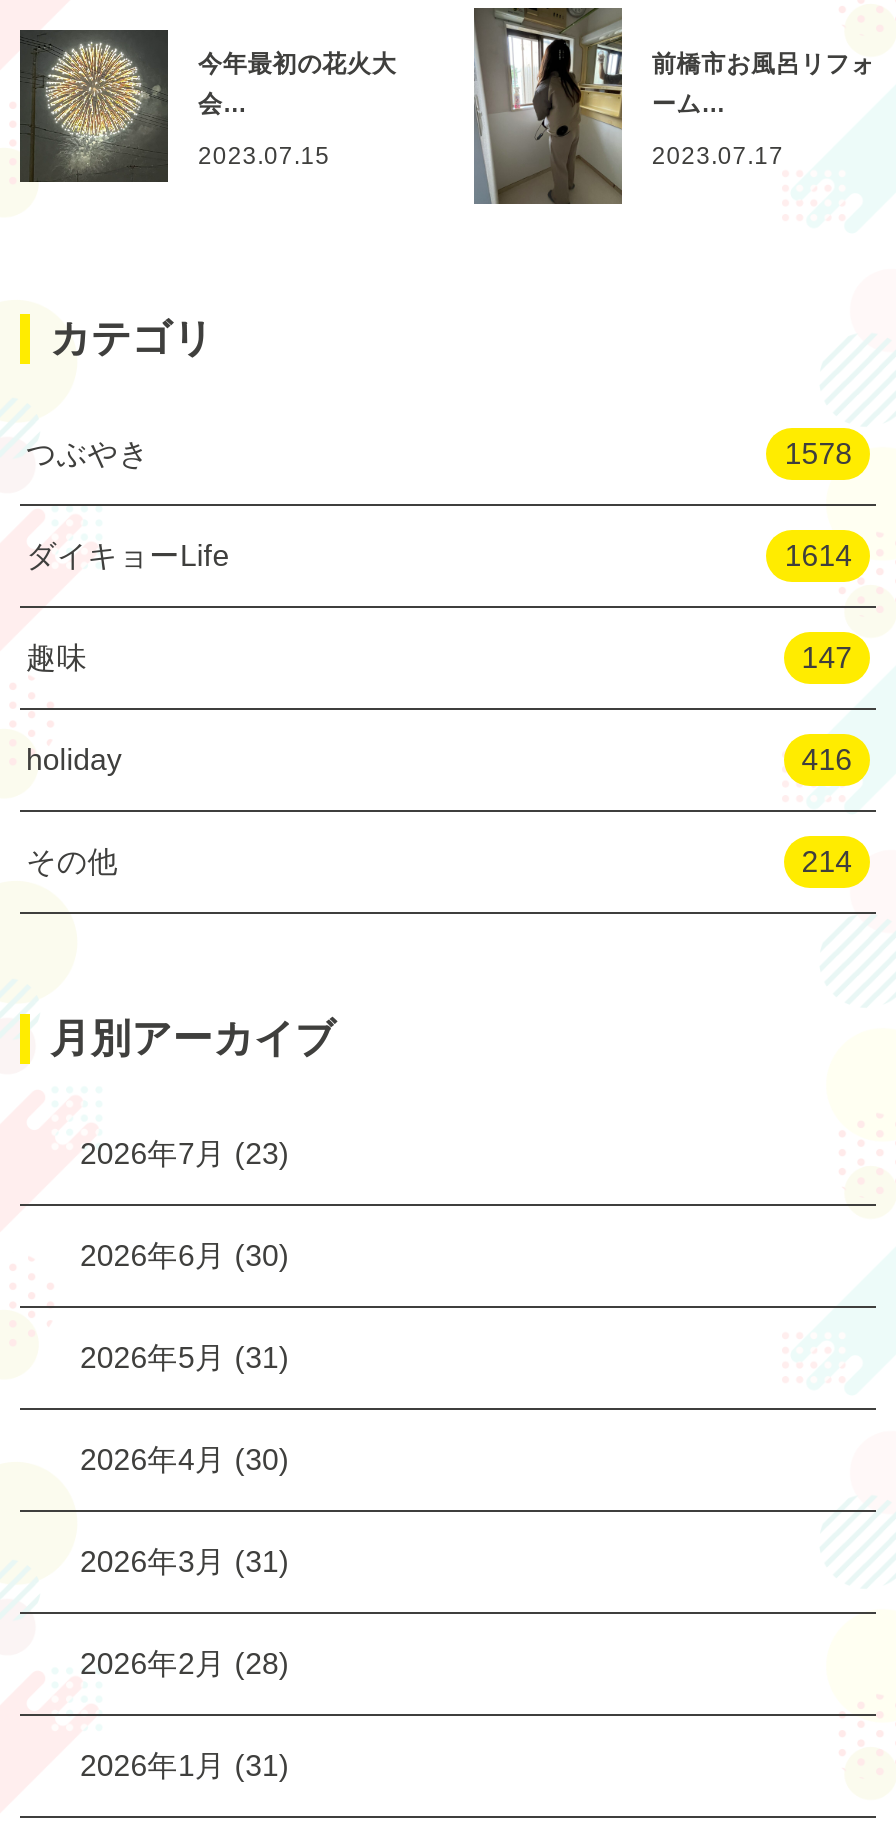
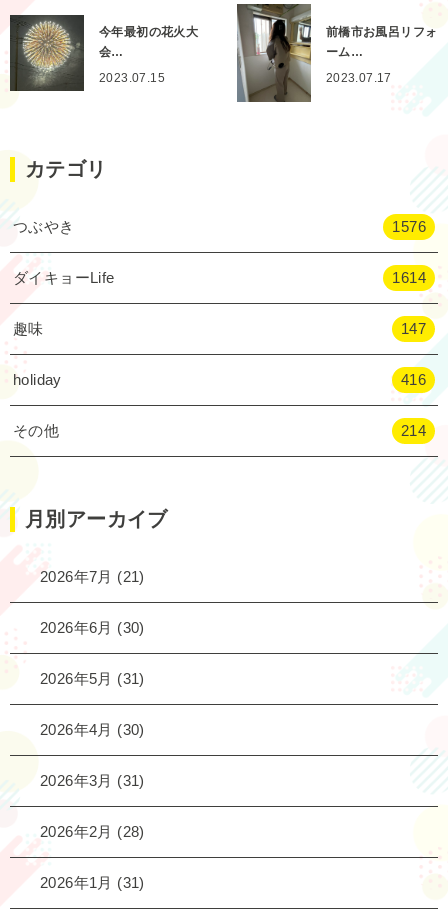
[785,436,852,470] 1578 -> [392,218,426,235] 1576
[80,1136,290,1170] 2026年7月(23) -> [40,568,145,585] 2026年7月(21)

